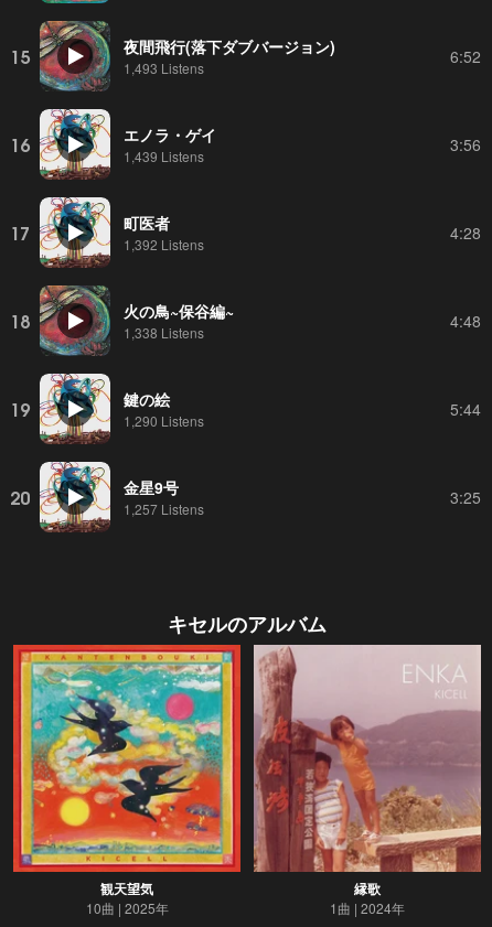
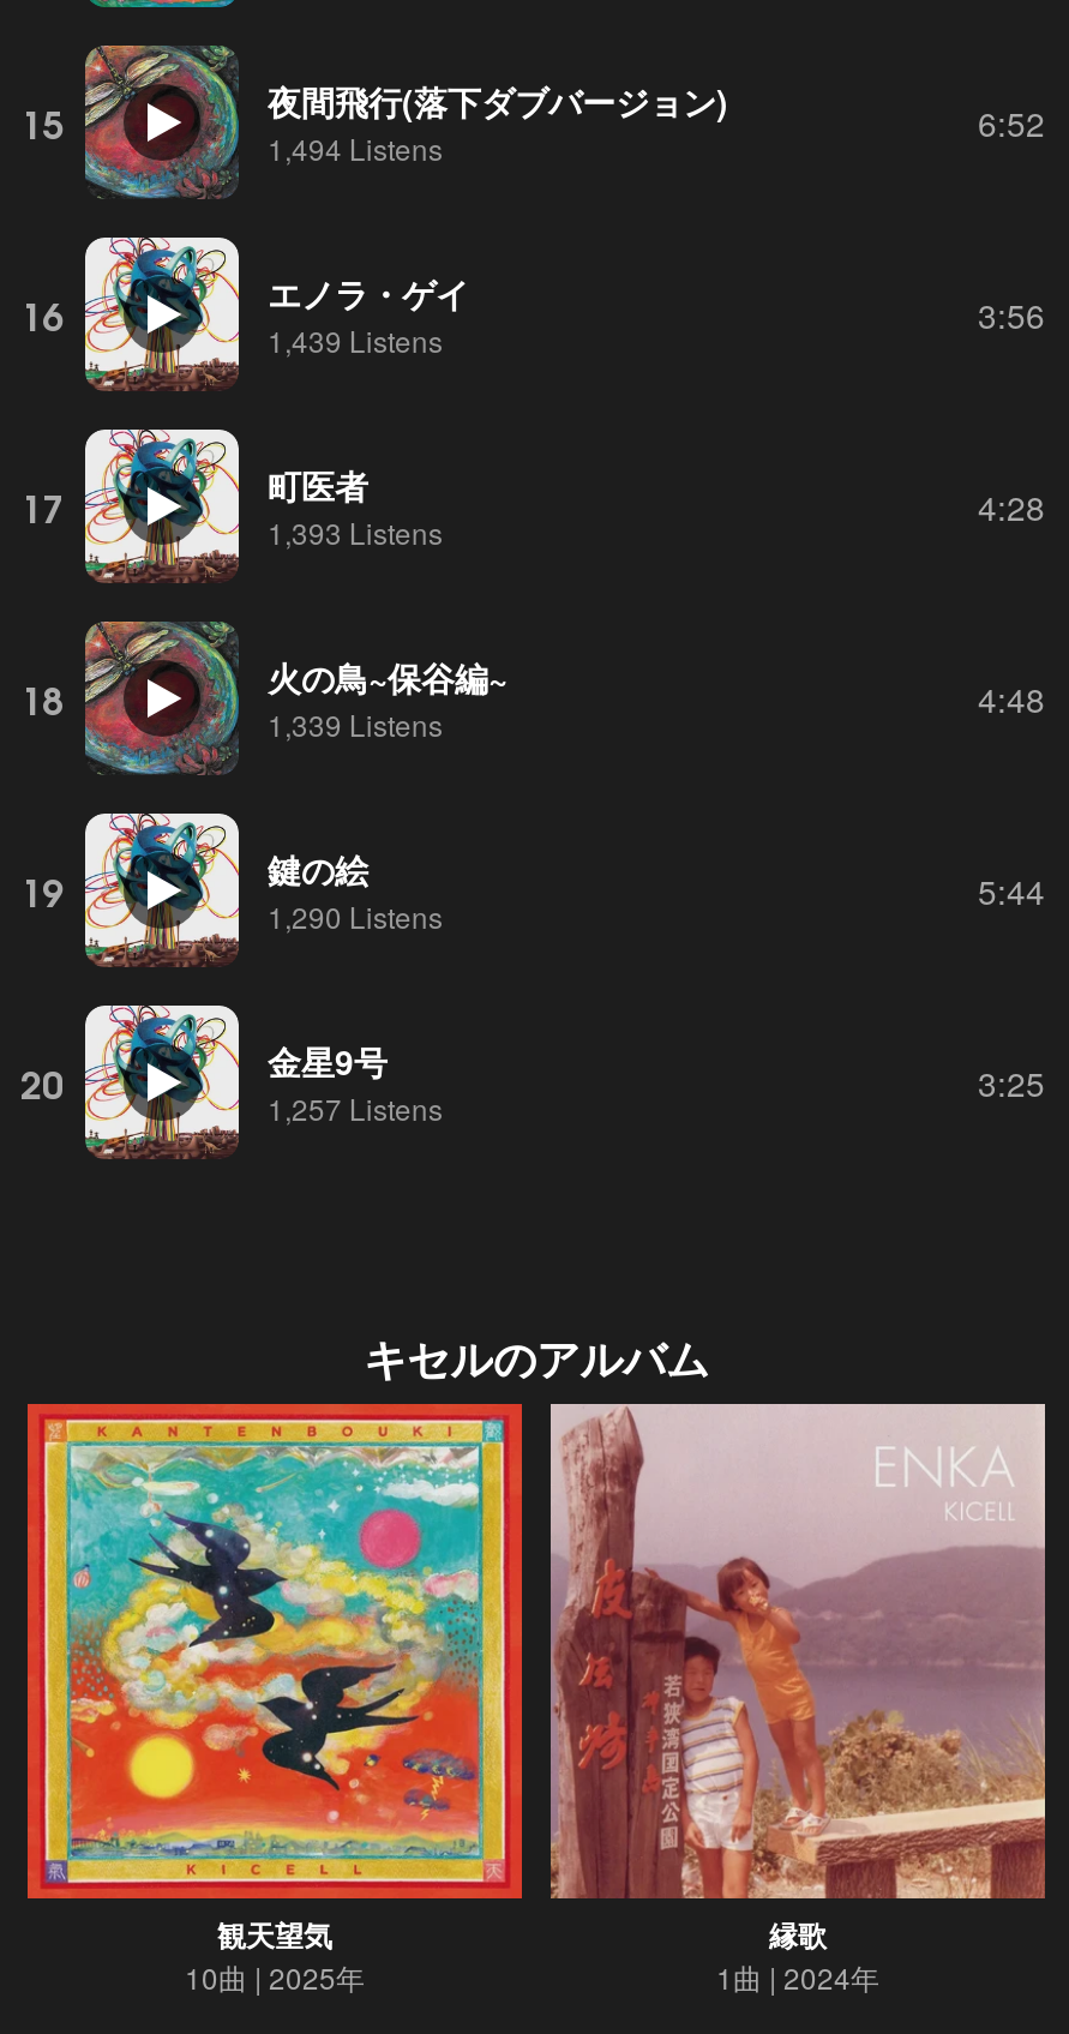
[124,58,204,77] 1,493 Listens -> [268,126,443,167] 1,494 Listens
[124,234,204,253] 1,392 Listens -> [268,510,443,551] 1,393 Listens
[124,322,204,341] 1,338 Listens -> [268,702,443,743] 1,339 Listens

